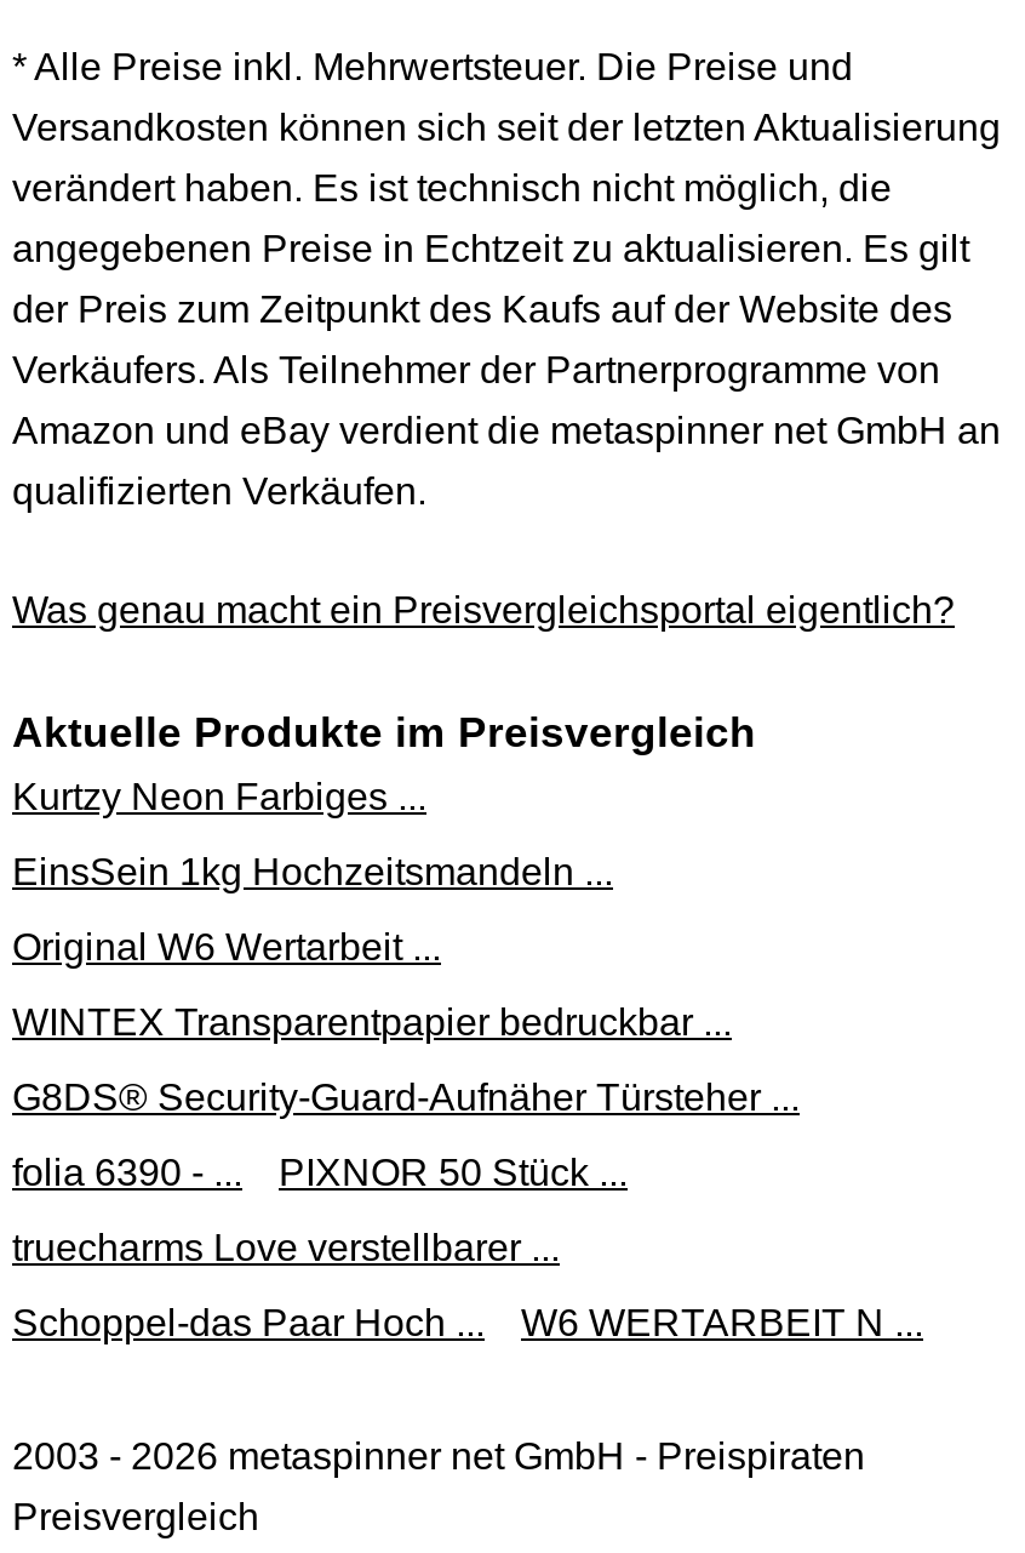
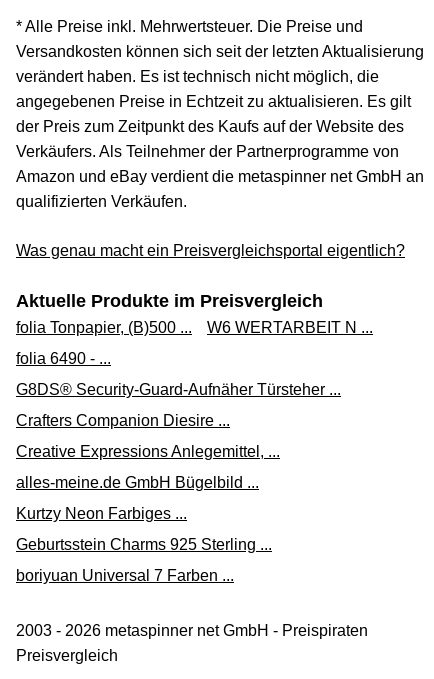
moved [12,775,426,816] -> [16,504,187,521]: Kurtzy Neon Farbiges ...
[12,850,732,1342] EinsSein 1kg Hochzeitsmandeln ... | Original W6 Wertarbeit ... | WINTEX Transparentpapier bedruckbar ... | folia 6390 - ... | PIXNOR 50 Stück ... | truecharms Love verstellbarer ... | Schoppel-das Paar Hoch ... -> [16,318,192,335] folia Tonpapier, (B)500 ...
moved [12,1075,800,1117] -> [16,380,341,397]: G8DS® Security-Guard-Aufnäher Türsteher ...
moved [521,1301,923,1342] -> [207,318,373,335]: W6 WERTARBEIT N ...
none -> [16,349,280,583] folia 6490 - ... | Crafters Companion Diesire ... | Creative Expressions Anlegemittel, ... | alles-meine.de GmbH Bügelbild ... | Geburtsstein Charms 925 Sterling ... | boriyuan Universal 7 Farben ...

